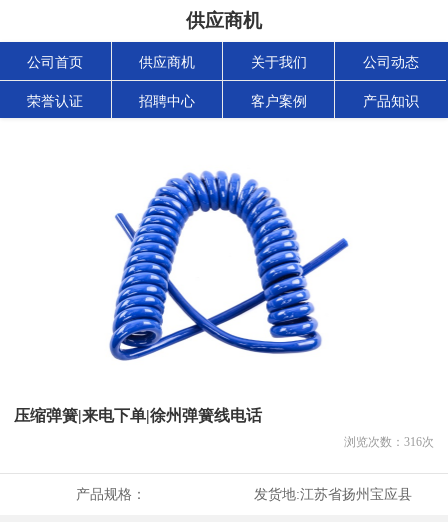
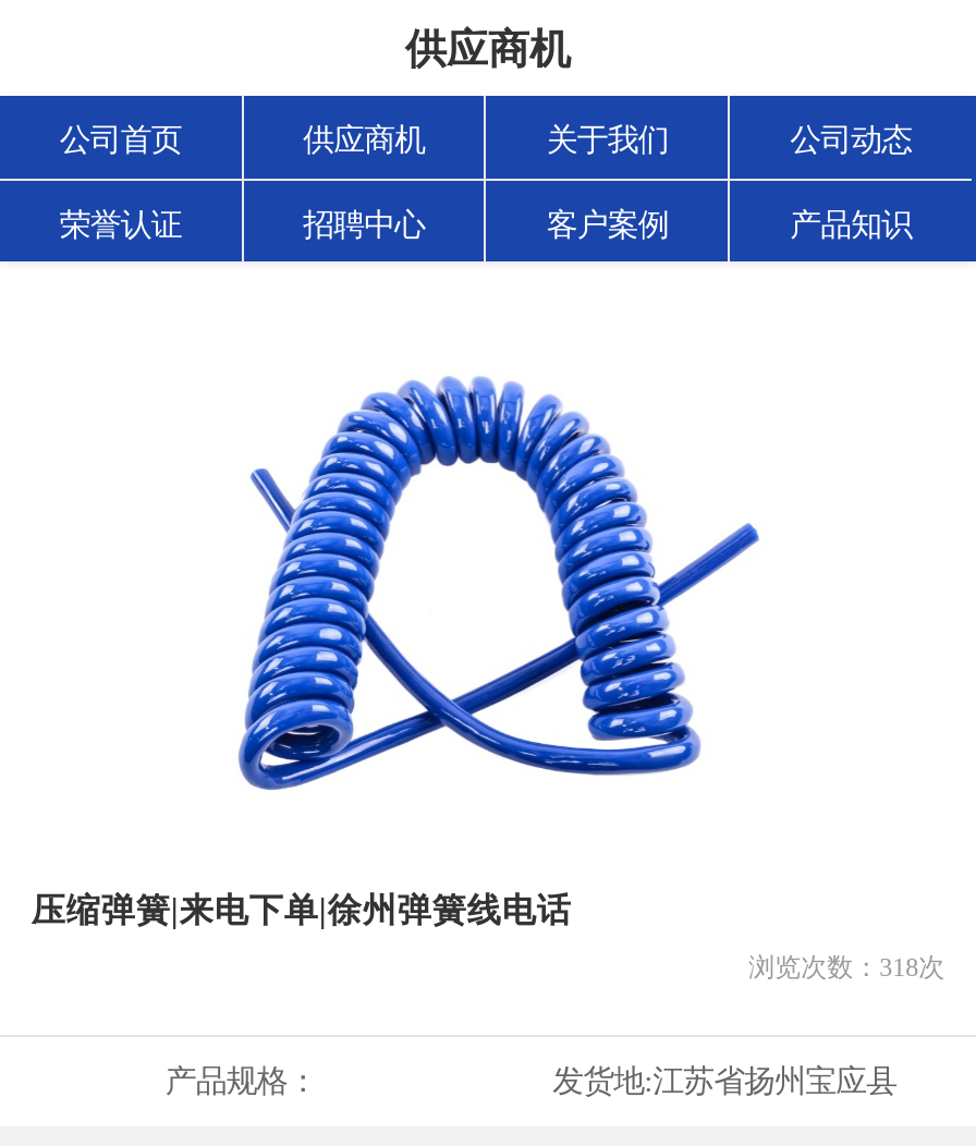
[344,435,434,449] 浏览次数：316次 -> [749,952,945,983] 浏览次数：318次

